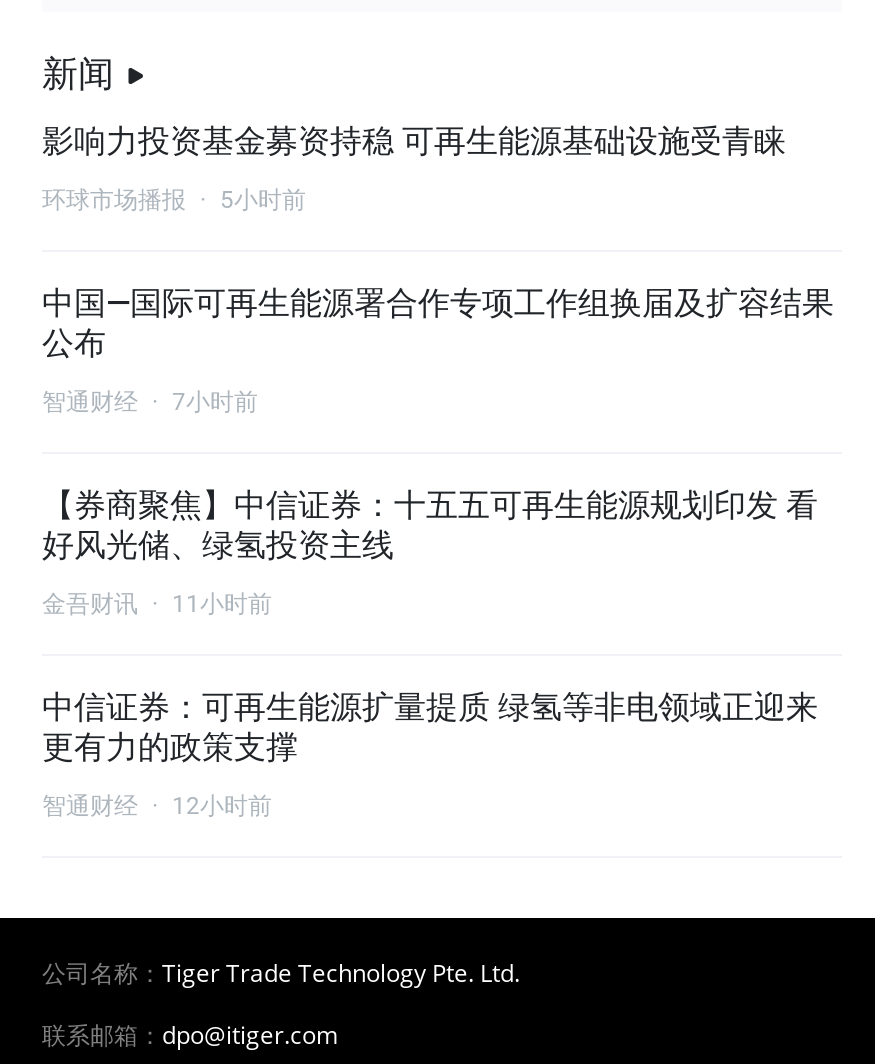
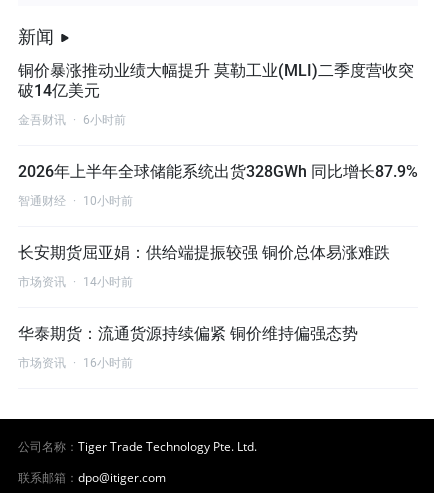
[42,121,786,159] 影响力投资基金募资持稳 可再生能源基础设施受青睐 -> [18,61,414,100] 铜价暴涨推动业绩大幅提升 莫勒工业(MLI)二季度营收突 | 破14亿美元
[42,185,306,213] 环球市场播报 · 5小时前 -> [18,113,126,127] 金吾财讯 · 6小时前
[42,283,834,361] 中国—国际可再生能源署合作专项工作组换届及扩容结果 | 公布 -> [18,162,418,181] 2026年上半年全球储能系统出货328GWh 同比增长87.9%
[42,387,258,415] 智通财经 · 7小时前 -> [18,194,133,208] 智通财经 · 10小时前
[42,485,818,563] 【券商聚焦】中信证券：十五五可再生能源规划印发 看 | 好风光储、绿氢投资主线 -> [18,243,390,262] 长安期货屈亚娟：供给端提振较强 铜价总体易涨难跌
[42,589,272,617] 金吾财讯 · 11小时前 -> [18,275,133,289] 市场资讯 · 14小时前
[42,687,818,765] 中信证券：可再生能源扩量提质 绿氢等非电领域正迎来 | 更有力的政策支撑 -> [18,324,358,343] 华泰期货：流通货源持续偏紧 铜价维持偏强态势
[42,791,272,819] 智通财经 · 12小时前 -> [18,356,133,370] 市场资讯 · 16小时前

